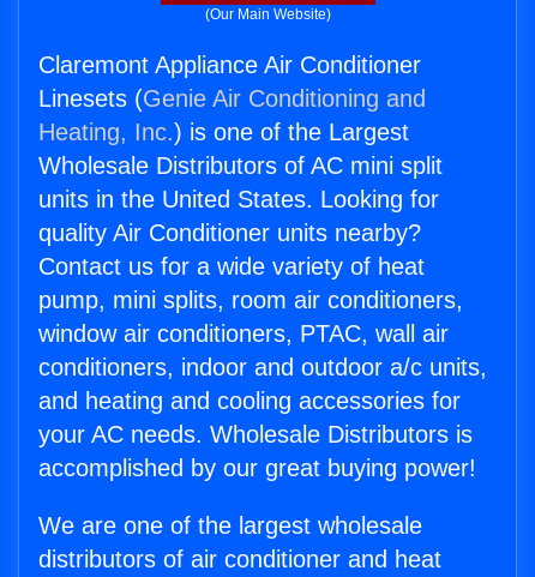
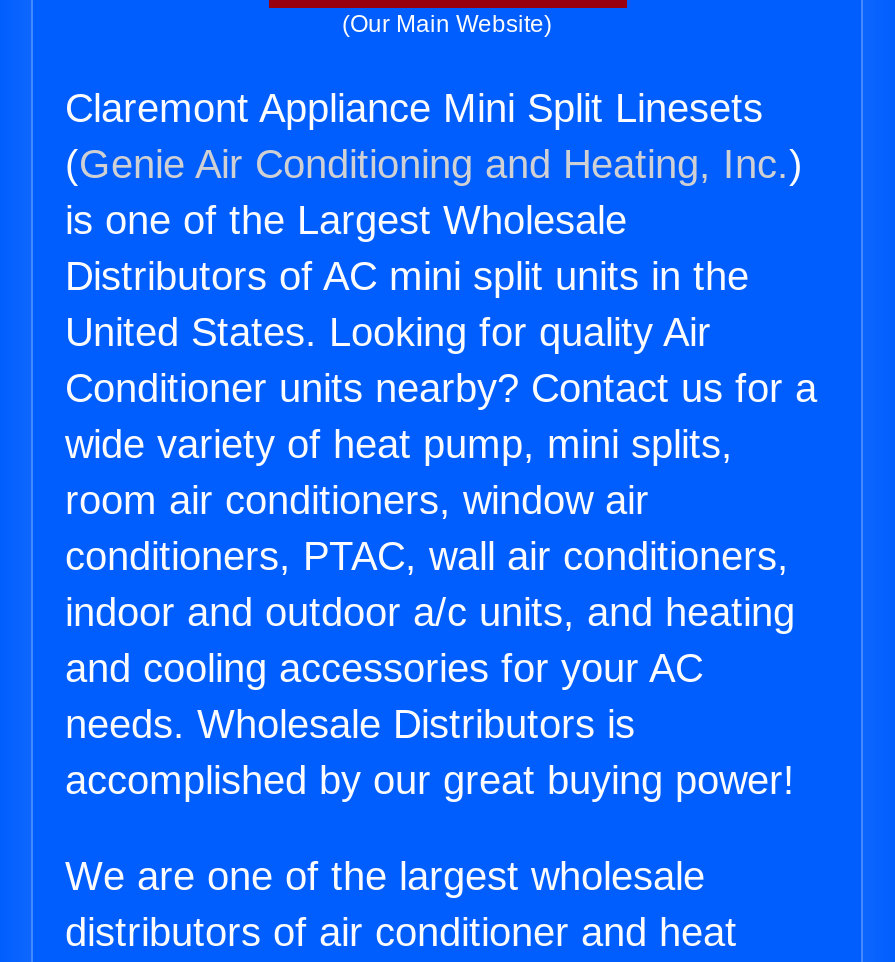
[38,52,487,448] Claremont Appliance Air Conditioner | Linesets (Genie Air Conditioning and | Heating, Inc.) is one of the Largest | Wholesale Distributors of AC mini split | units in the United States. Looking for | quality Air Conditioner units nearby? | Contact us for a wide variety of heat | pump, mini splits, room air conditioners, | window air conditioners, PTAC, wall air | conditioners, indoor and outdoor a/c units, | and heating and cooling accessories for | your AC needs. Wholesale Distributors is -> [65,86,817,746] Claremont Appliance Mini Split Linesets | (Genie Air Conditioning and Heating, Inc.) | is one of the Largest Wholesale | Distributors of AC mini split units in the | United States. Looking for quality Air | Conditioner units nearby? Contact us for a | wide variety of heat pump, mini splits, | room air conditioners, window air | conditioners, PTAC, wall air conditioners, | indoor and outdoor a/c units, and heating | and cooling accessories for your AC | needs. Wholesale Distributors is

